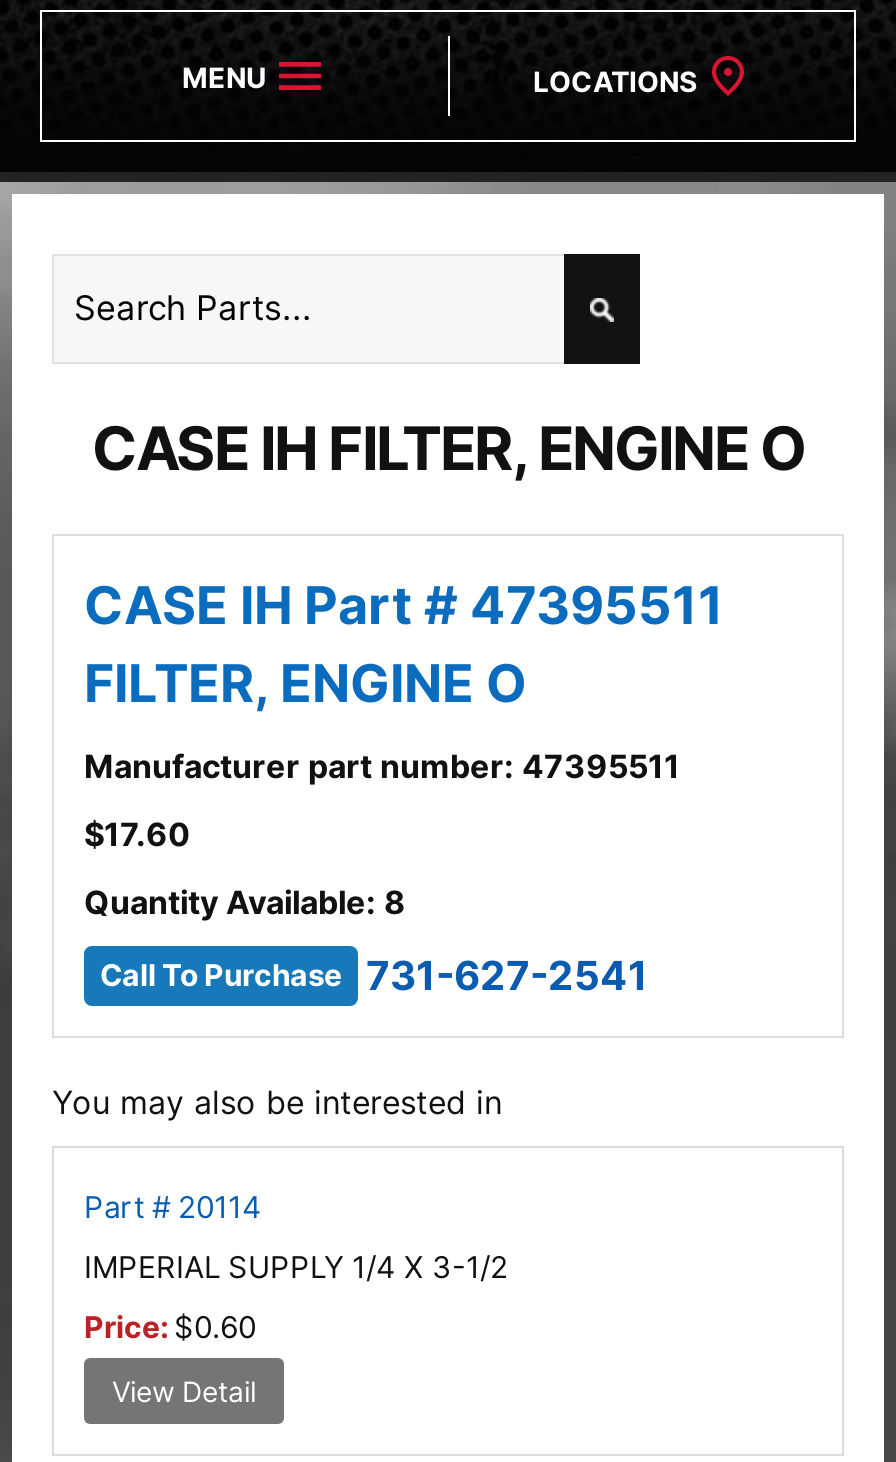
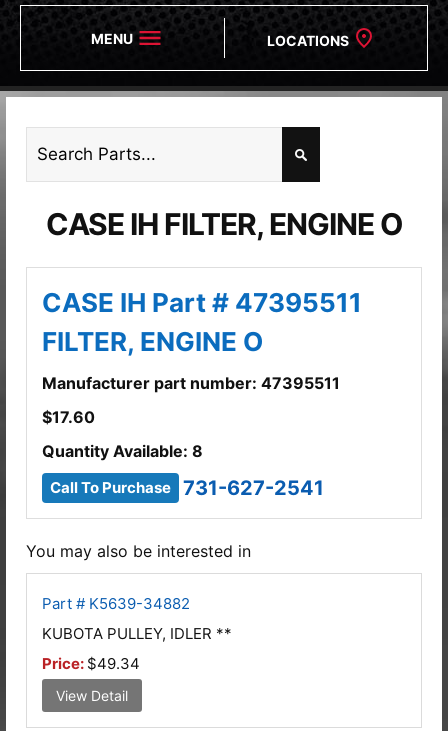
[84,1188,262,1226] Part # 20114 -> [42,594,190,613] Part # K5639-34882
[84,1248,508,1286] IMPERIAL SUPPLY 1/4 X 3-1/2 -> [42,624,232,643] KUBOTA PULLEY, IDLER **
[84,1308,256,1346] Price: $0.60 -> [42,654,140,673] Price: $49.34

